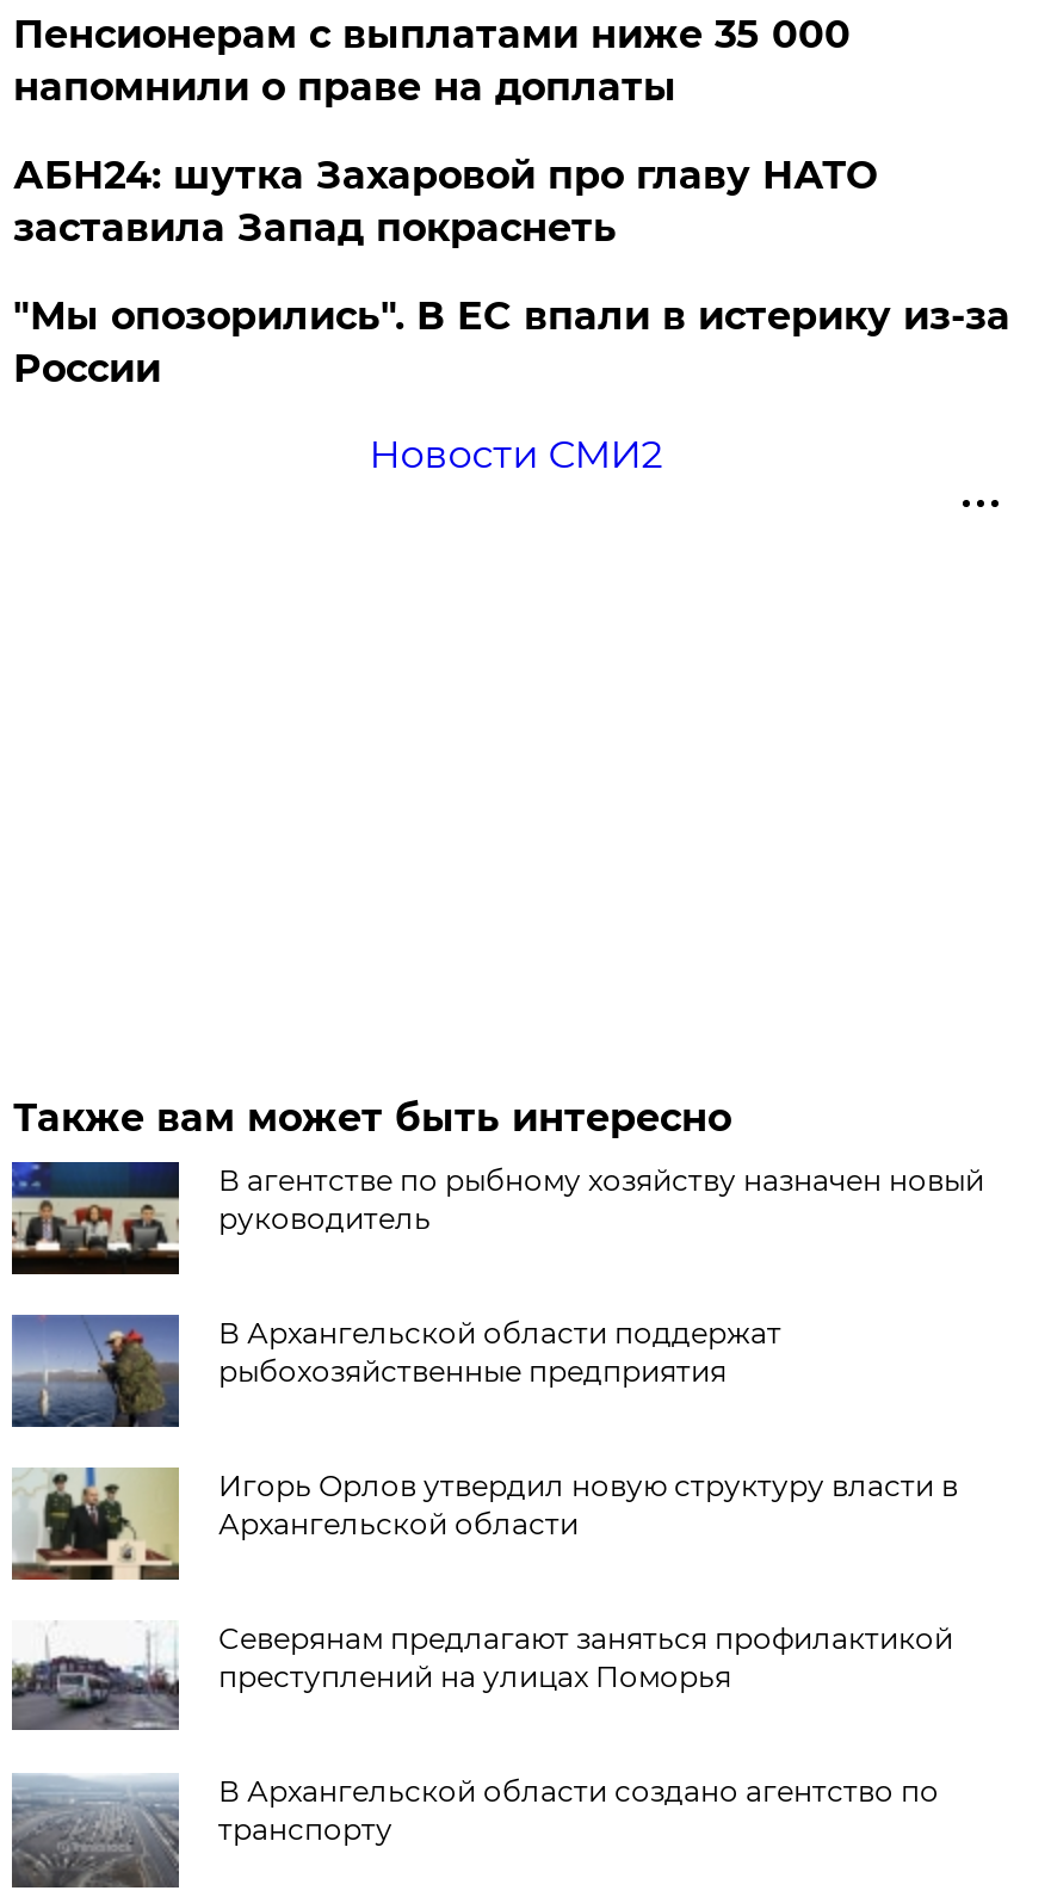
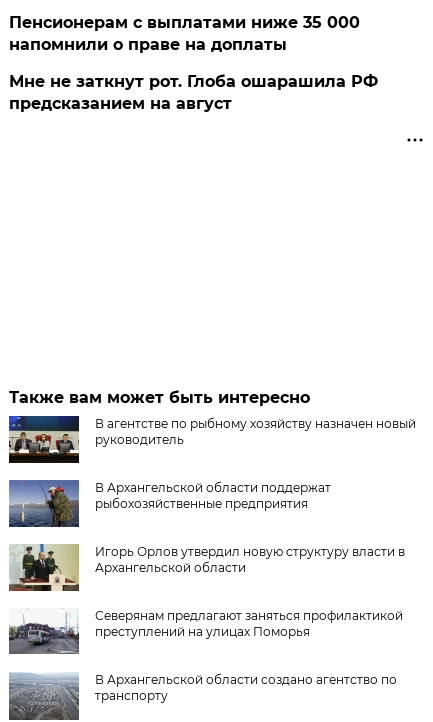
[13,152,1010,476] АБН24: шутка Захаровой про главу НАТО | заставила Запад покраснеть | "Мы опозорились". В ЕС впали в истерику из-за | России | Новости СМИ2 -> [9,72,378,113] Мне не заткнут рот. Глоба ошарашила РФ | предсказанием на август

